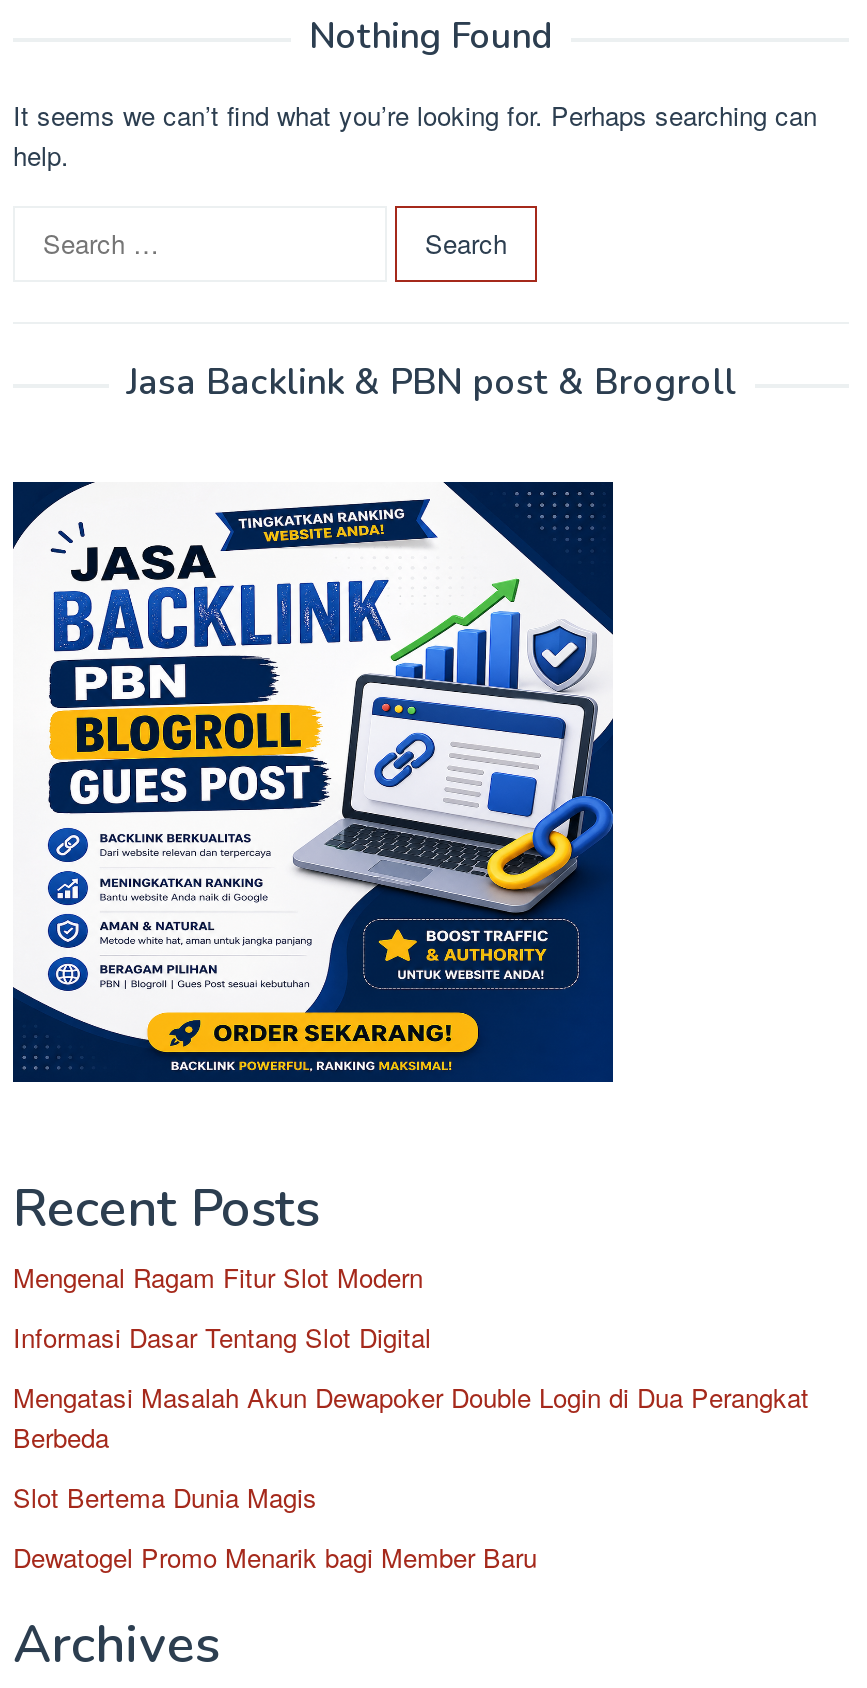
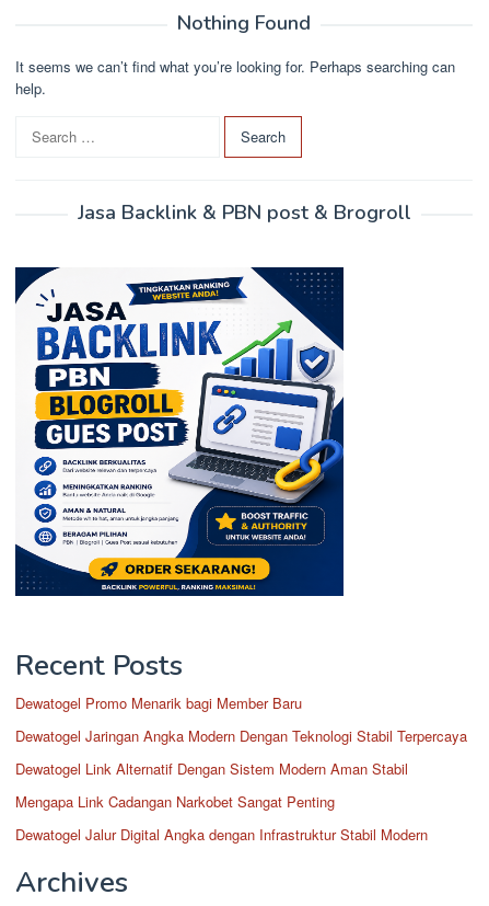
[13,1258,809,1516] Mengenal Ragam Fitur Slot Modern | Informasi Dasar Tentang Slot Digital | Mengatasi Masalah Akun Dewapoker Double Login di Dua Perangkat | Berbeda | Slot Bertema Dunia Magis -> none
moved [13,1538,537,1576] -> [15,692,302,713]: Dewatogel Promo Menarik bagi Member Baru
none -> [15,725,467,845] Dewatogel Jaringan Angka Modern Dengan Teknologi Stabil Terpercaya | Dewatogel Link Alternatif Dengan Sistem Modern Aman Stabil | Mengapa Link Cadangan Narkobet Sangat Penting | Dewatogel Jalur Digital Angka dengan Infrastruktur Stabil Modern

